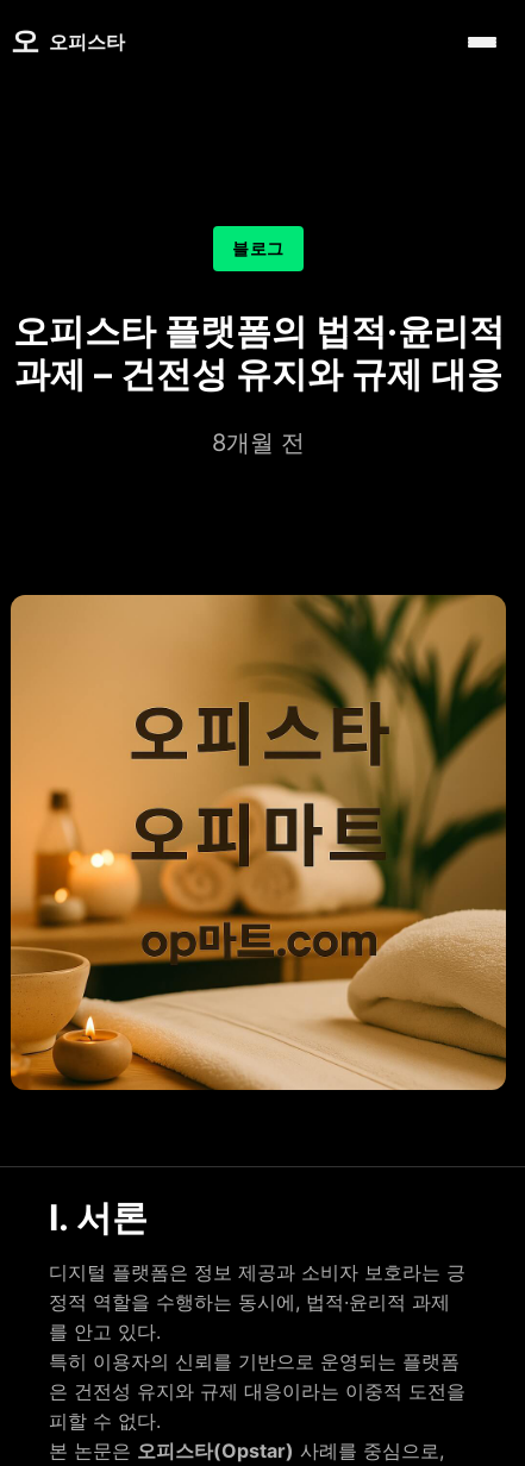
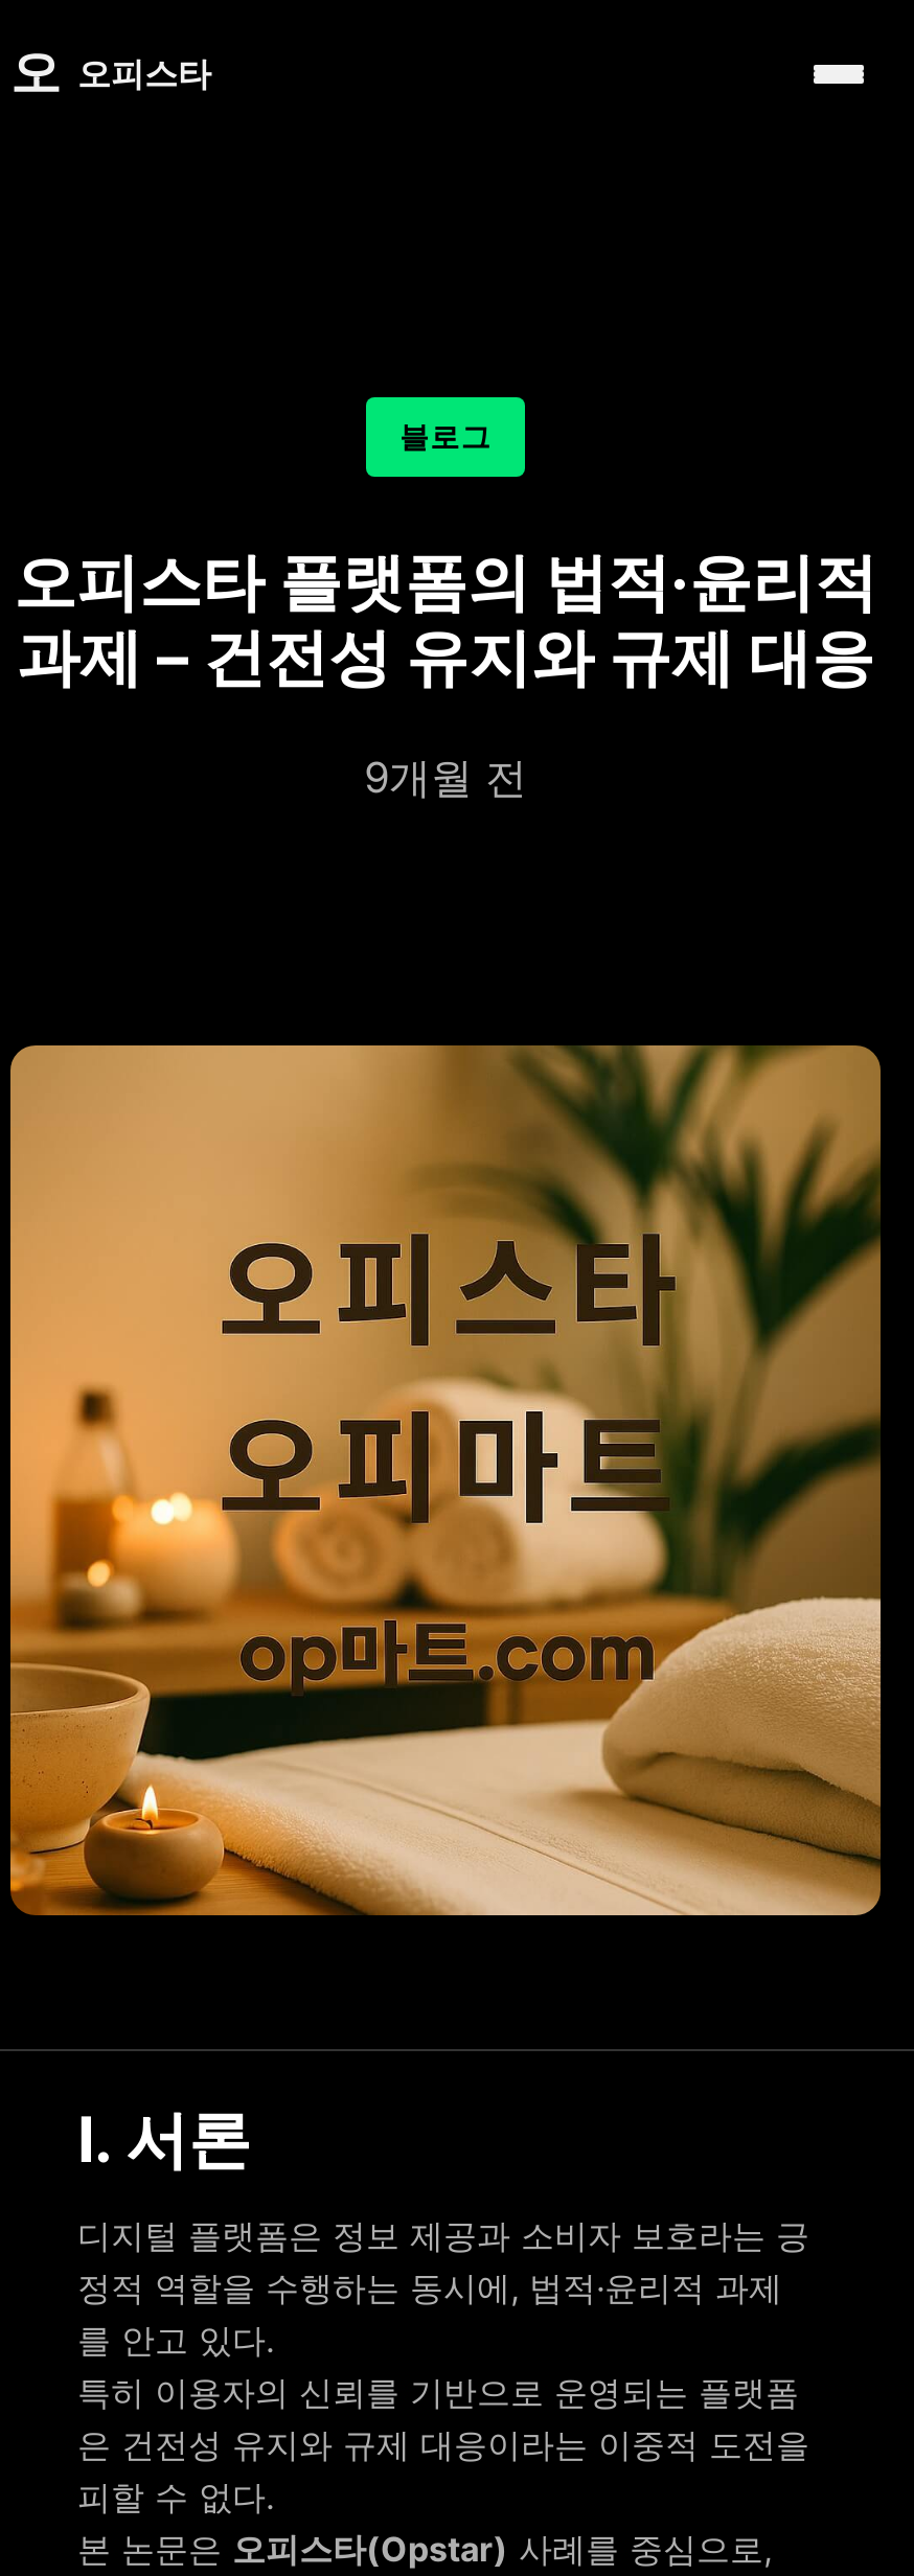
[212,428,305,457] 8개월 전 -> [364,753,527,803] 9개월 전

